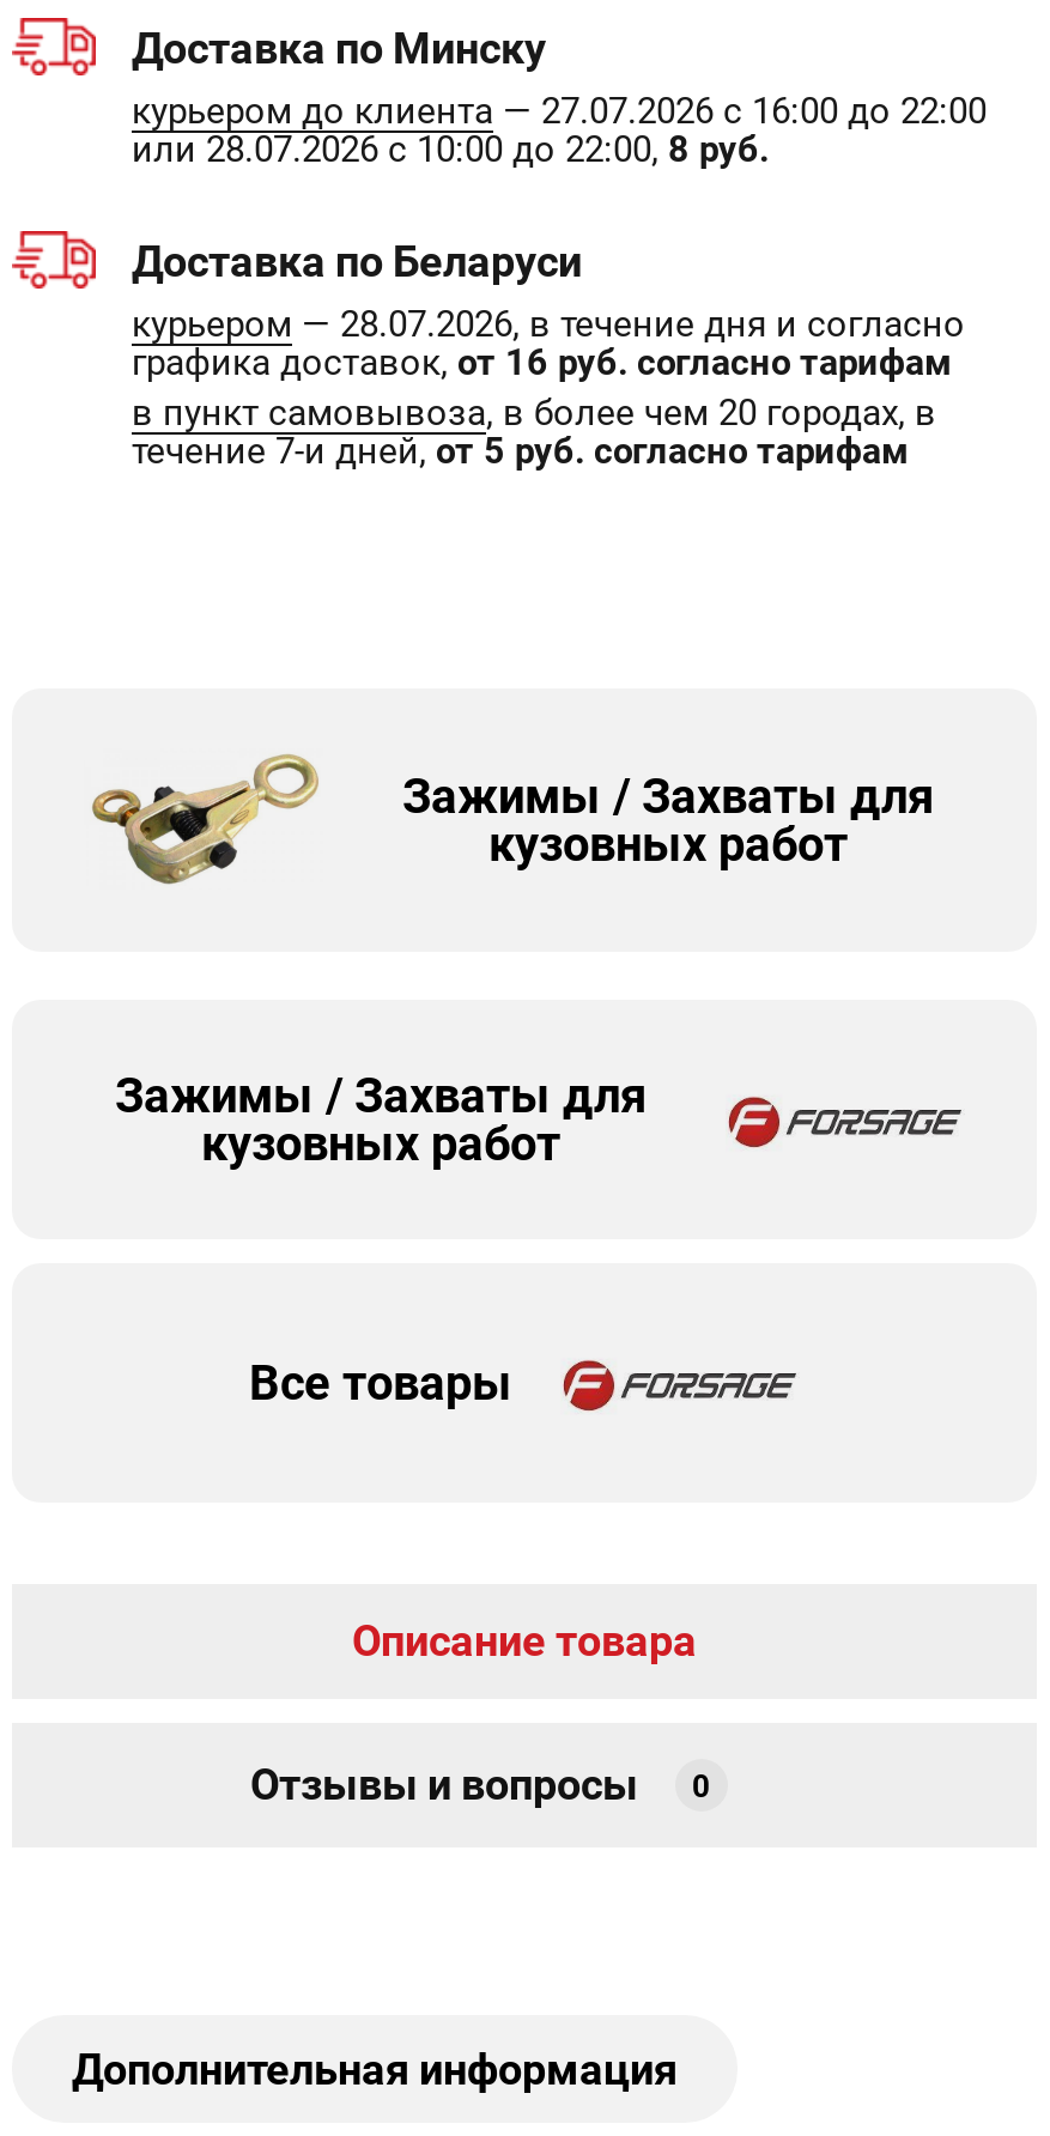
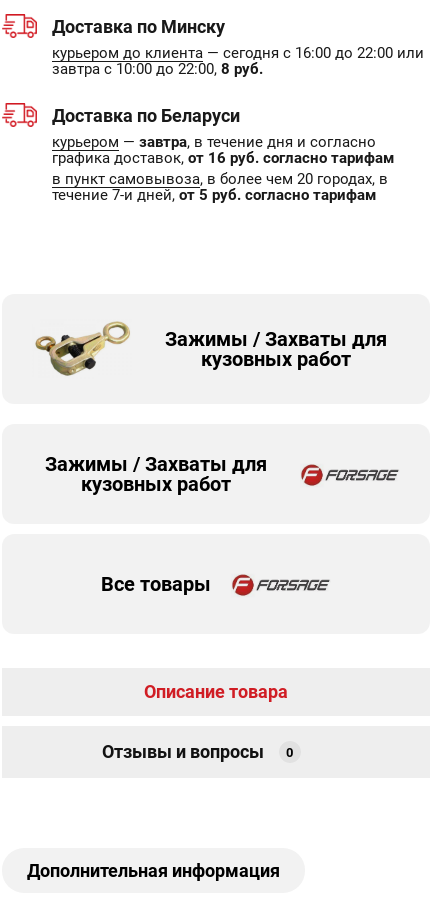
[132,90,987,171] курьером до клиента — 27.07.2026 с 16:00 до 22:00 | или 28.07.2026 с 10:00 до 22:00, 8 руб. -> [52,44,424,78] курьером до клиента — сегодня с 16:00 до 22:00 или | завтра с 10:00 до 22:00, 8 руб.
[132,303,965,346] курьером — 28.07.2026, в течение дня и согласно -> [52,133,376,151] курьером — завтра, в течение дня и согласно

